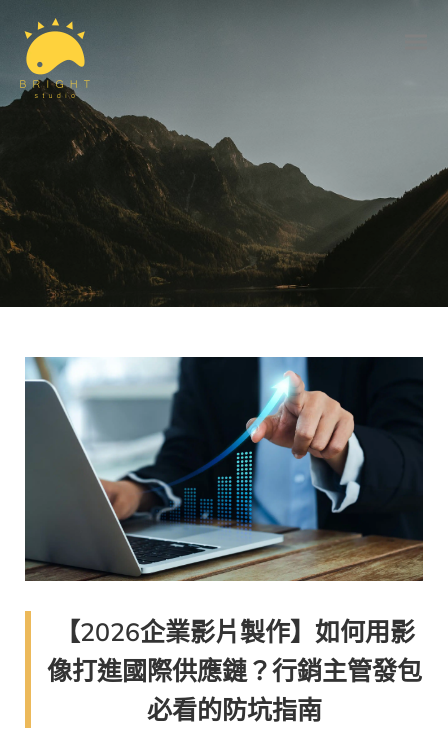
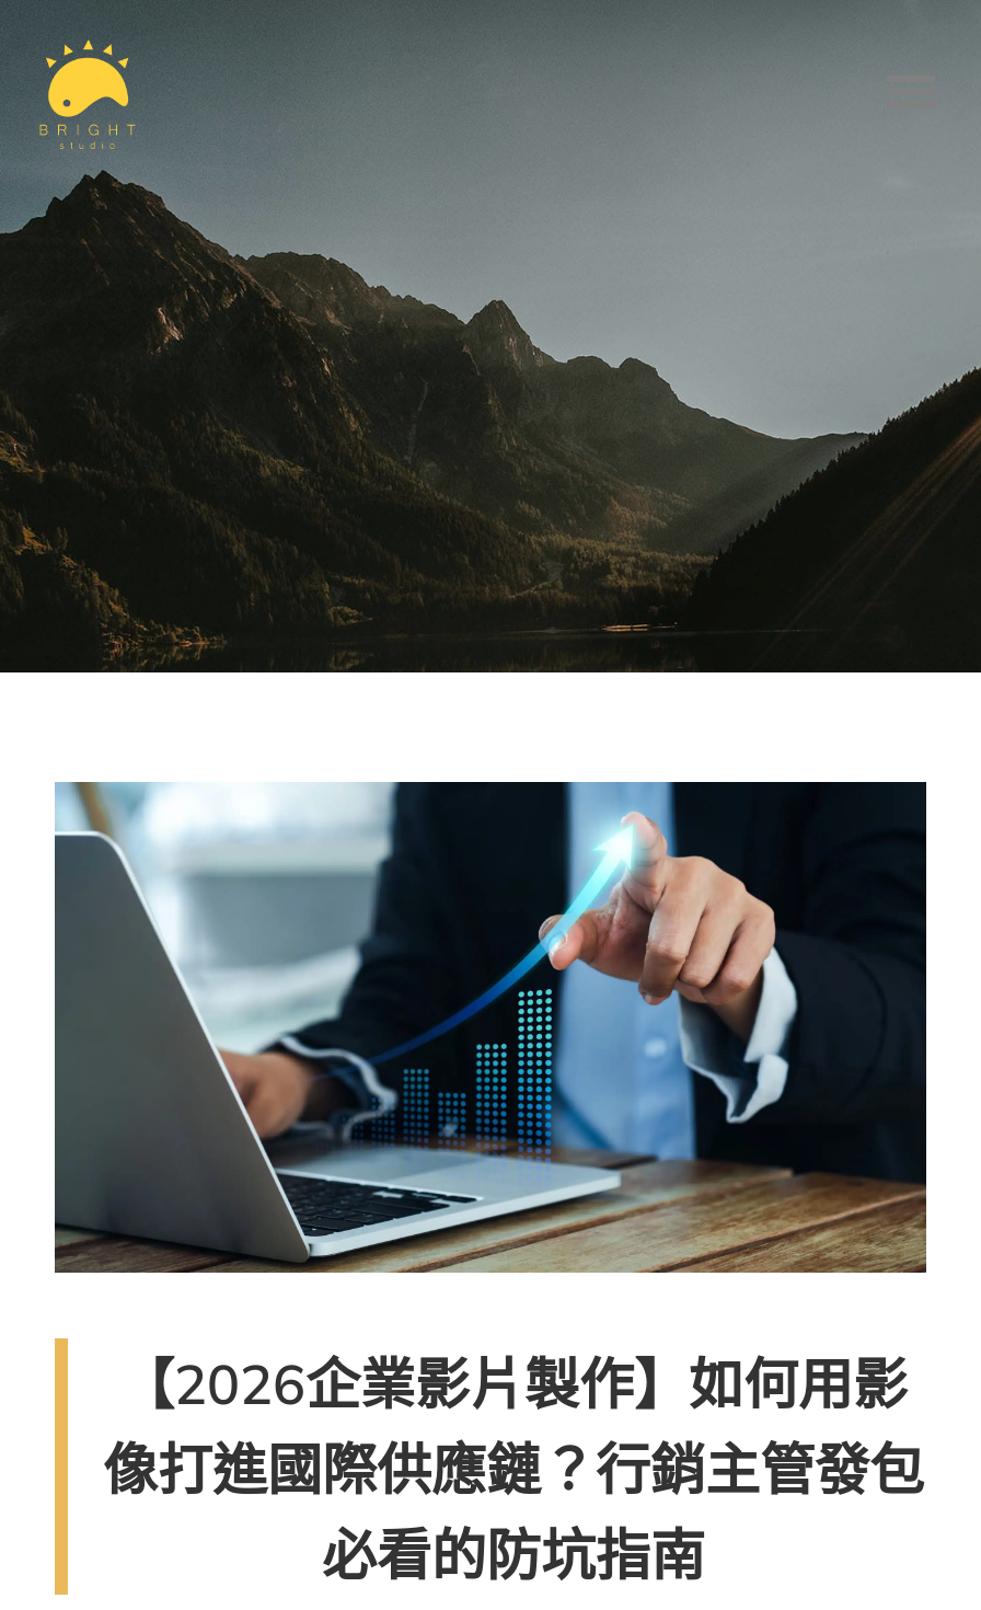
[19,18,89,98] [image] -> [39,39,184,162] [image]

